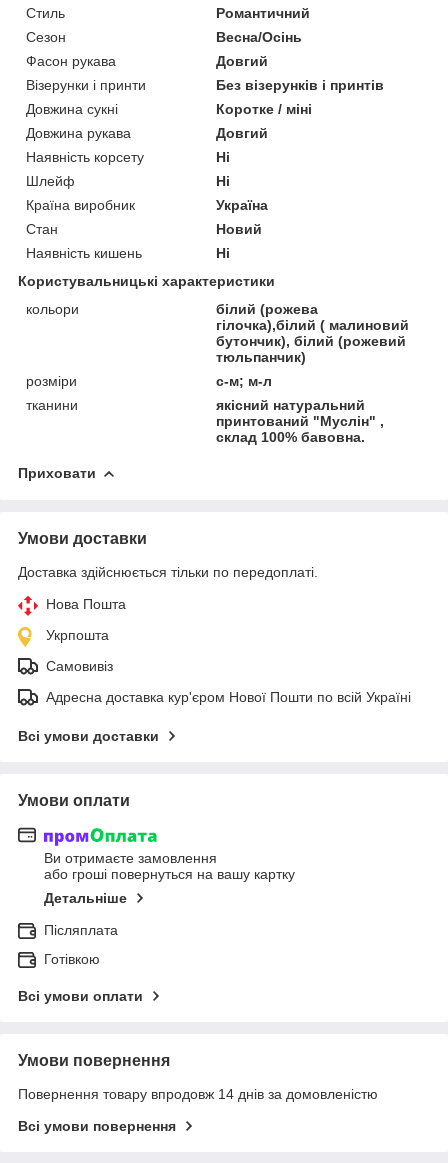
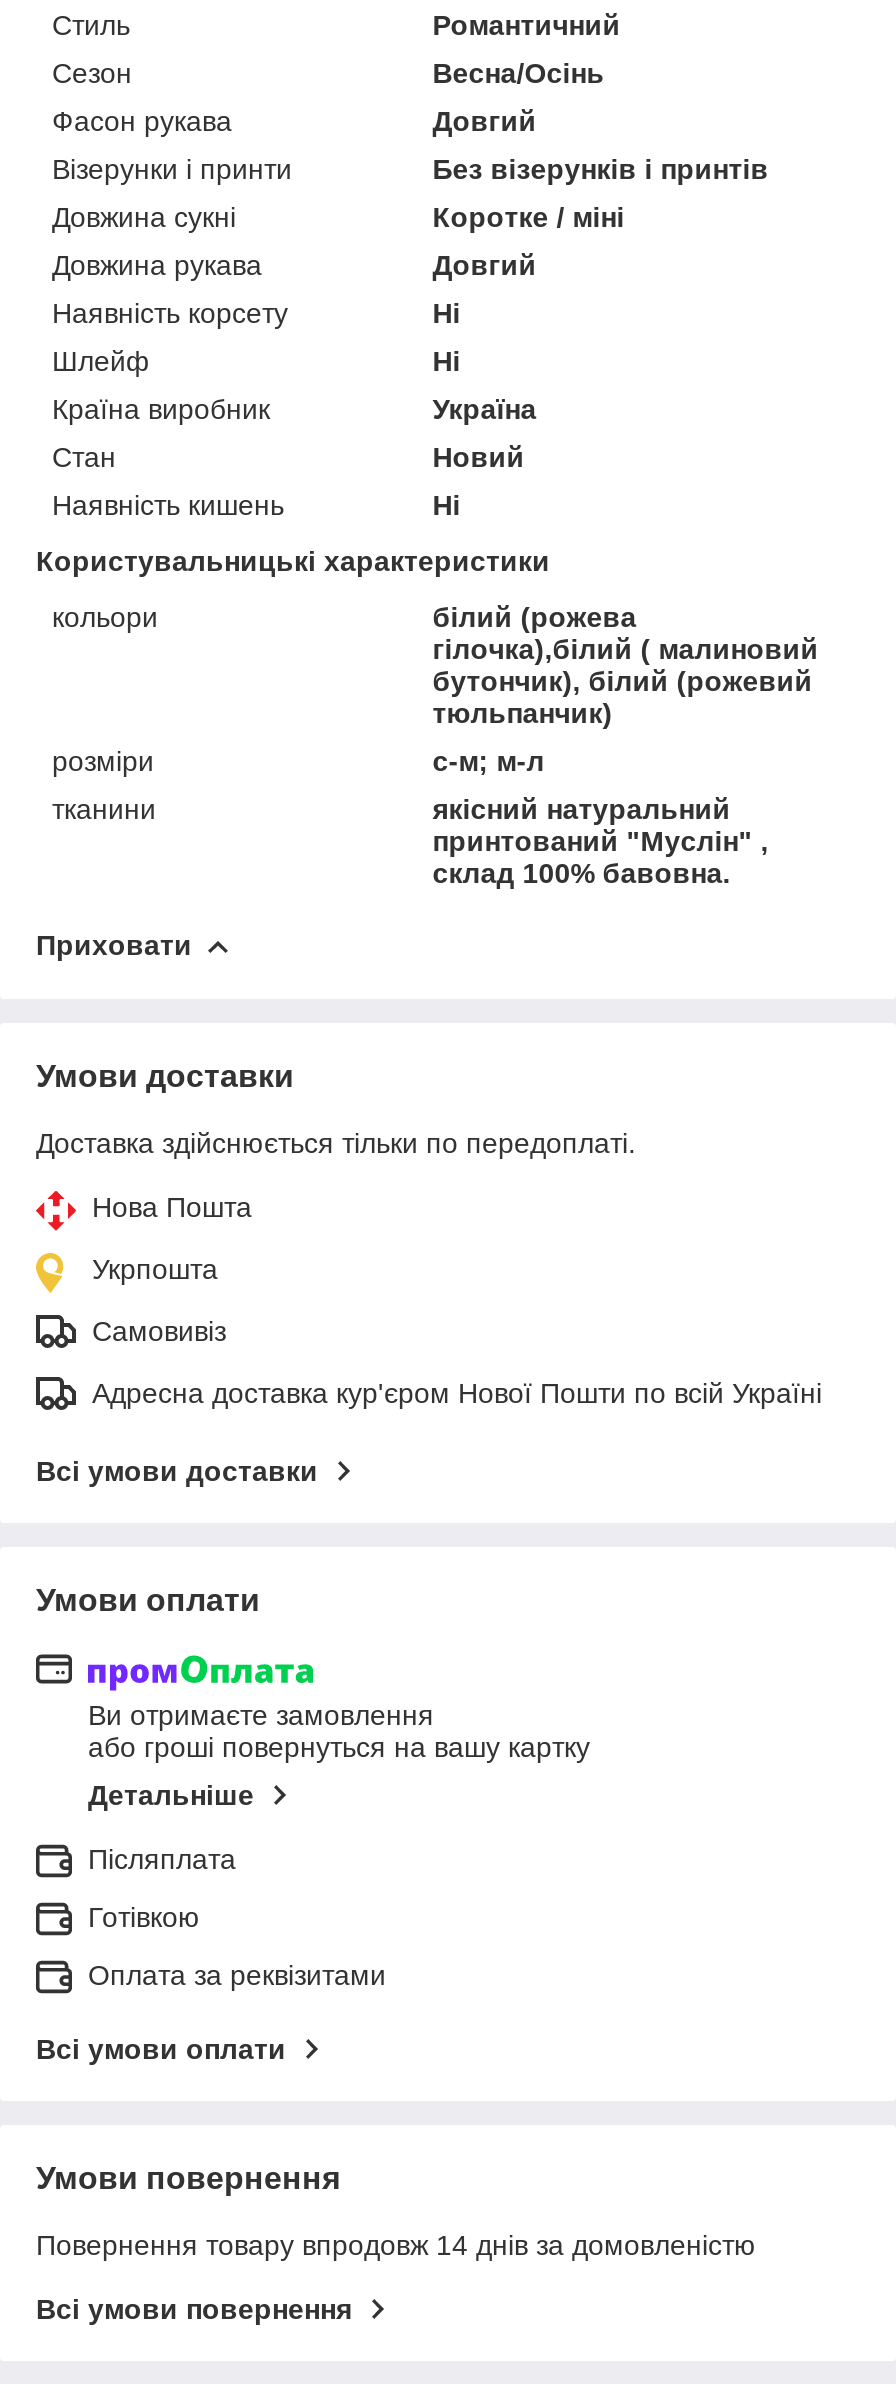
none -> [88,1960,386,1992] Оплата за реквізитами

